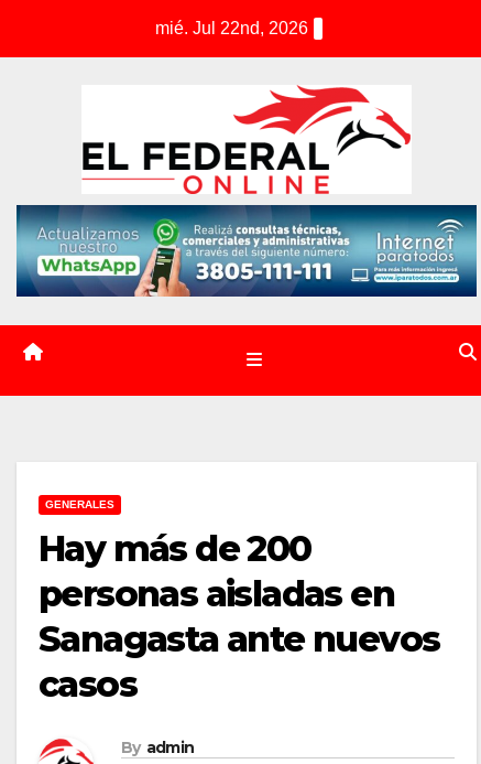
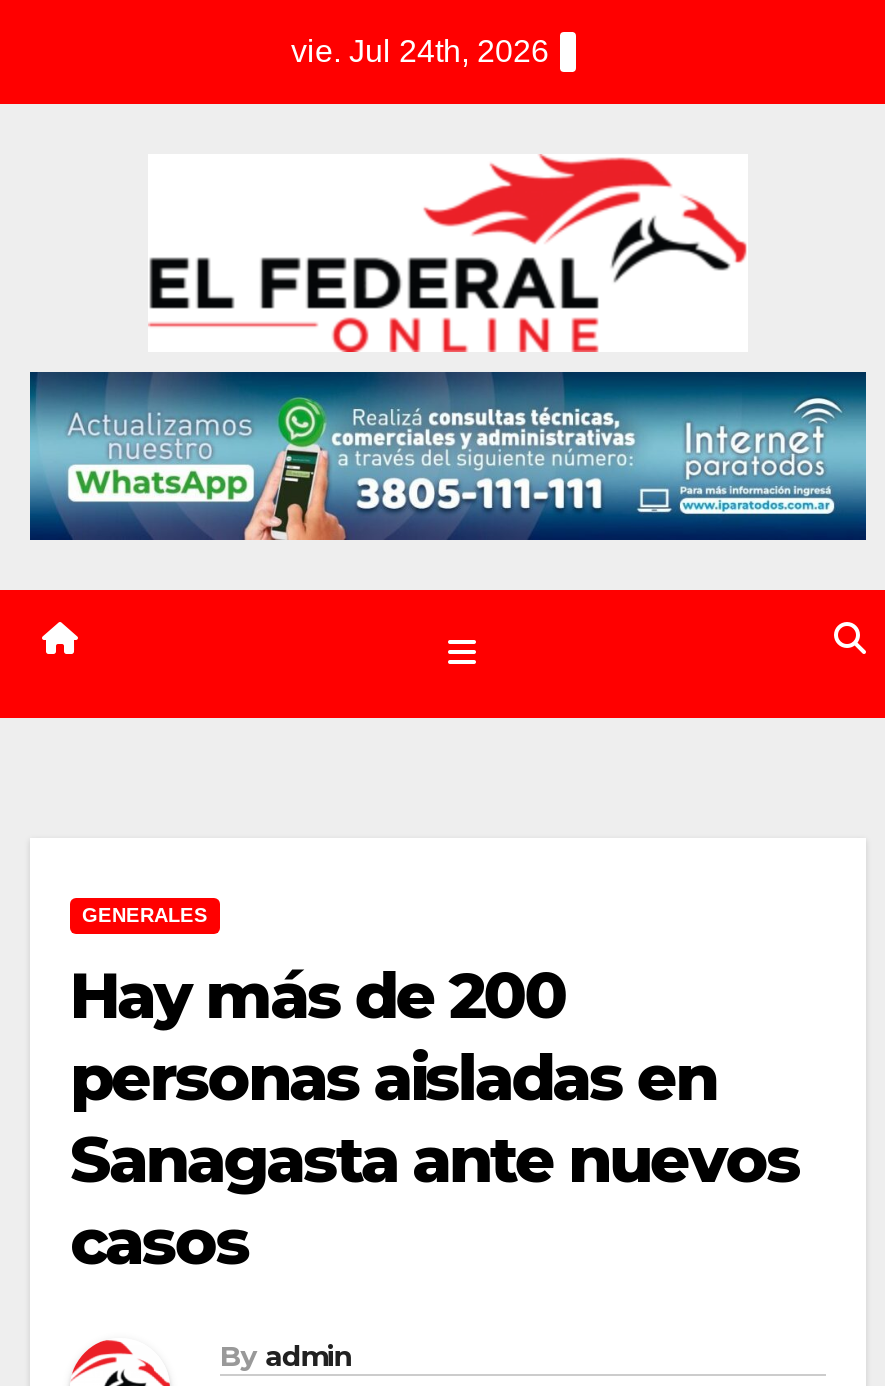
[155,19,308,37] mié. Jul 22nd, 2026 -> [291,34,549,68] vie. Jul 24th, 2026

